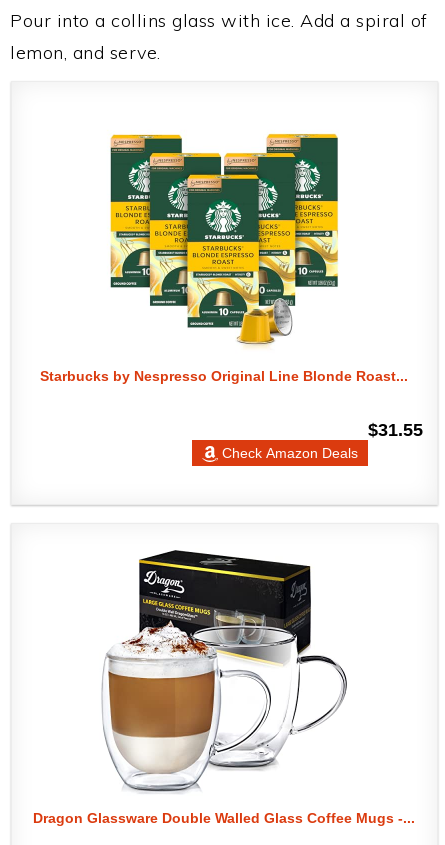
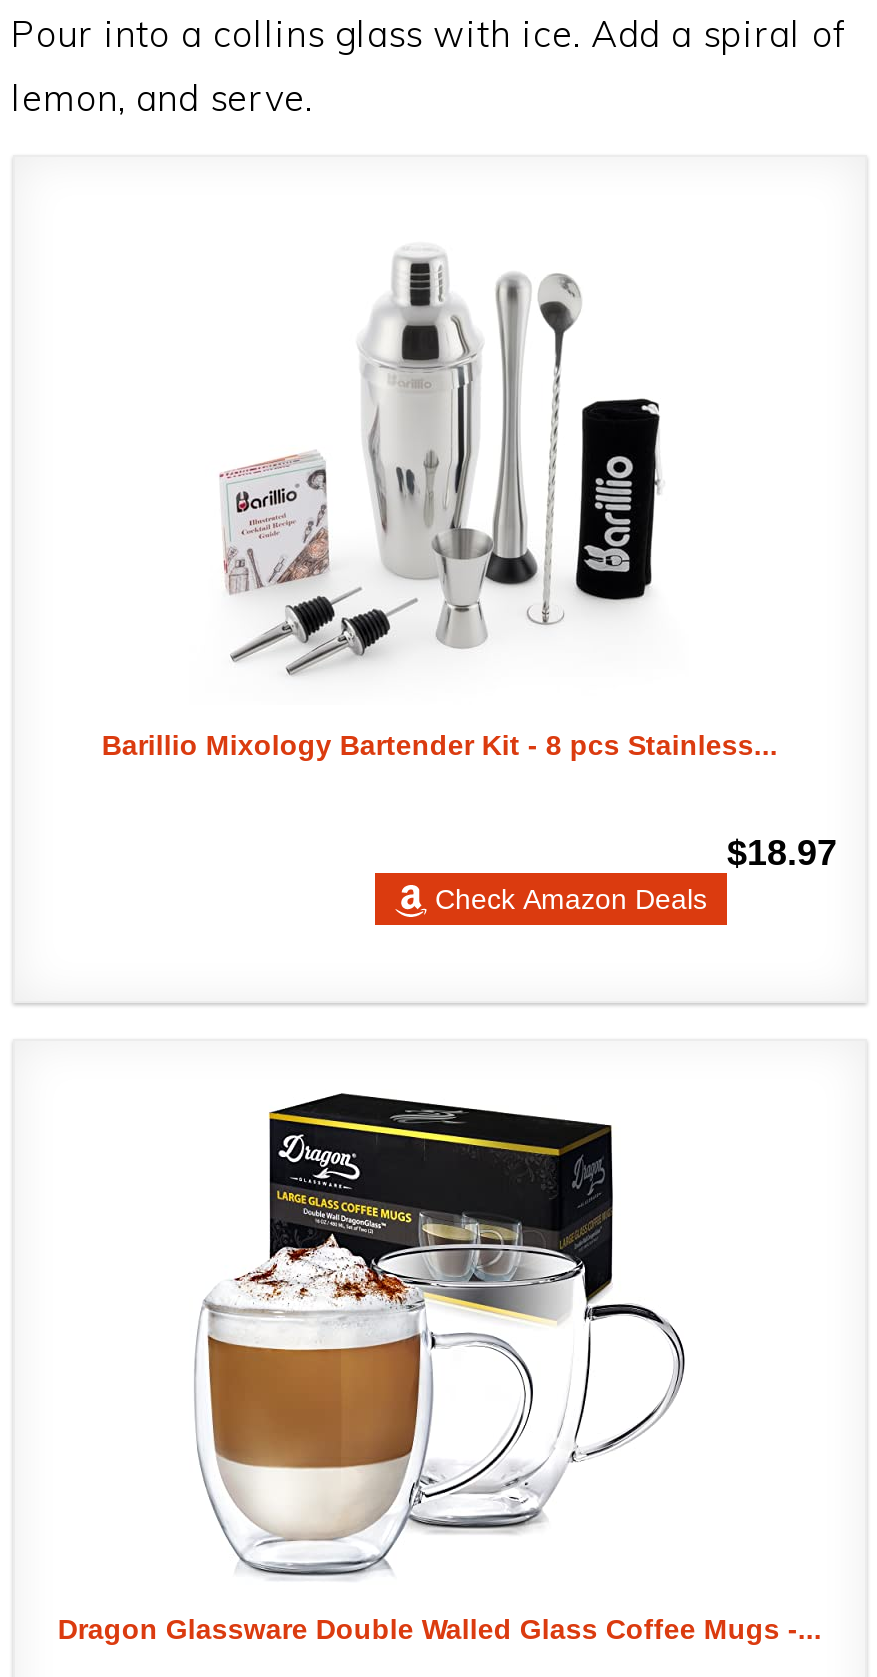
[40,132,408,384] [image] | Starbucks by Nespresso Original Line Blonde Roast... -> [102,255,778,762] [image] | Barillio Mixology Bartender Kit - 8 pcs Stainless...
[368,420,423,440] $31.55 -> [727,834,837,874] $18.97

